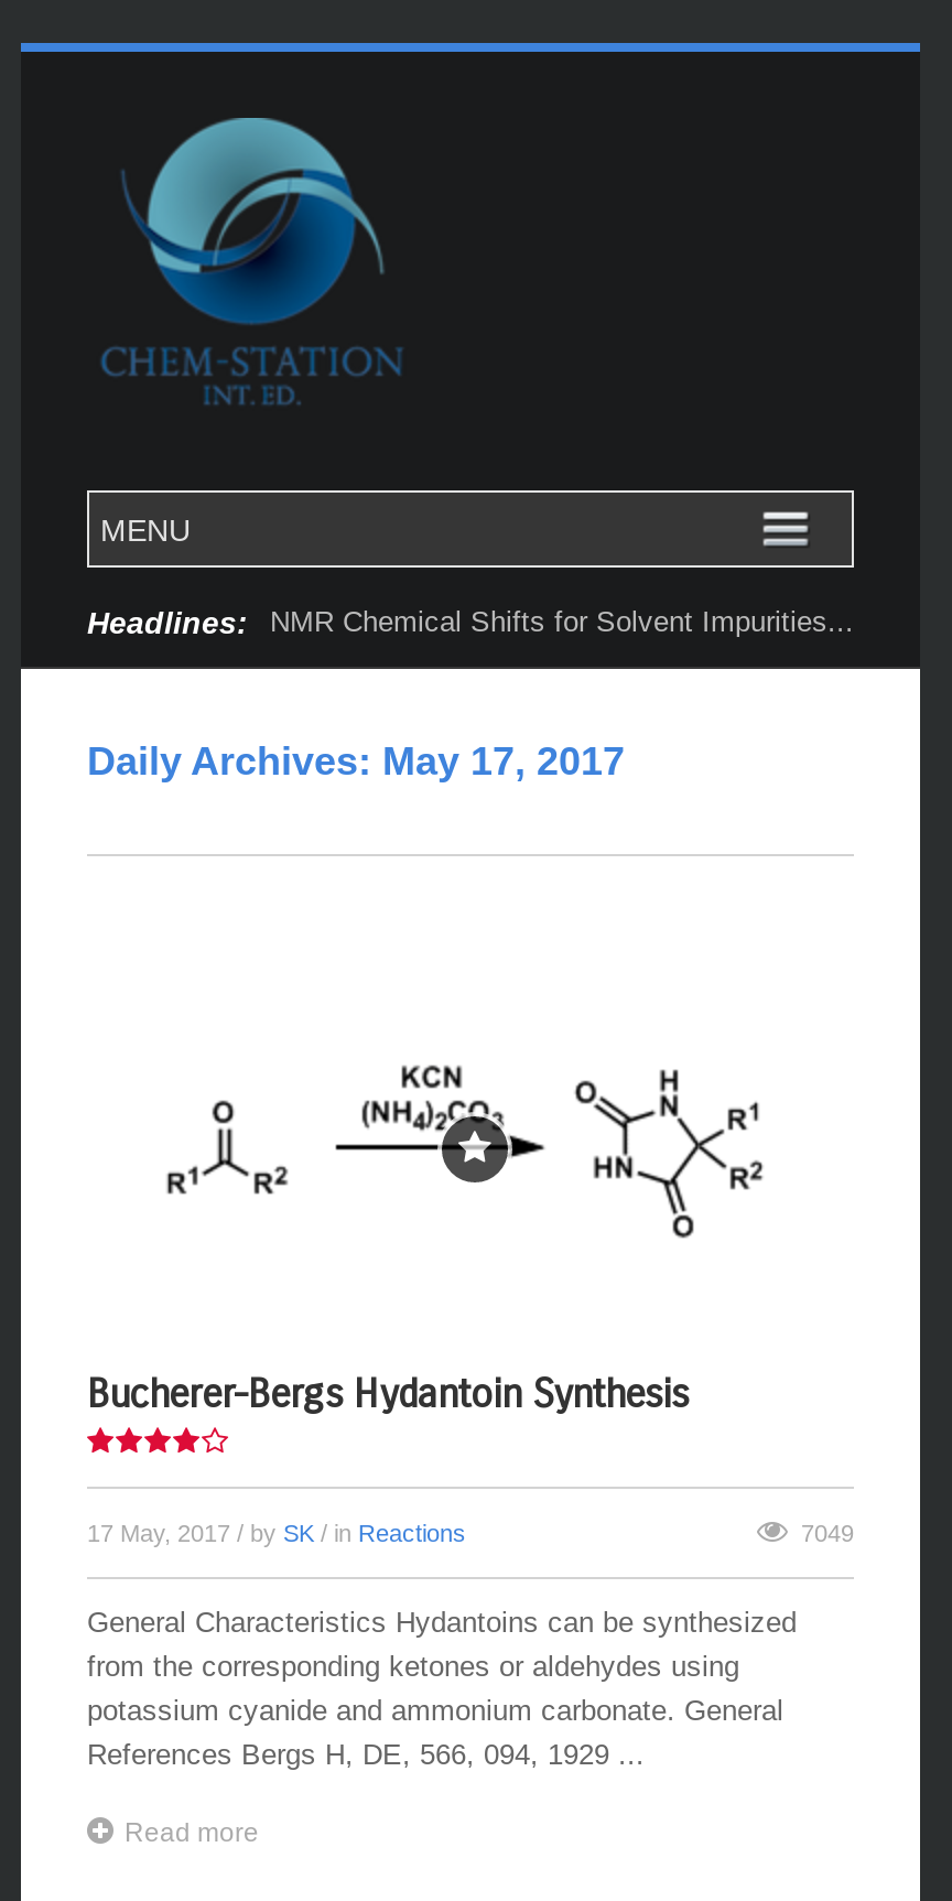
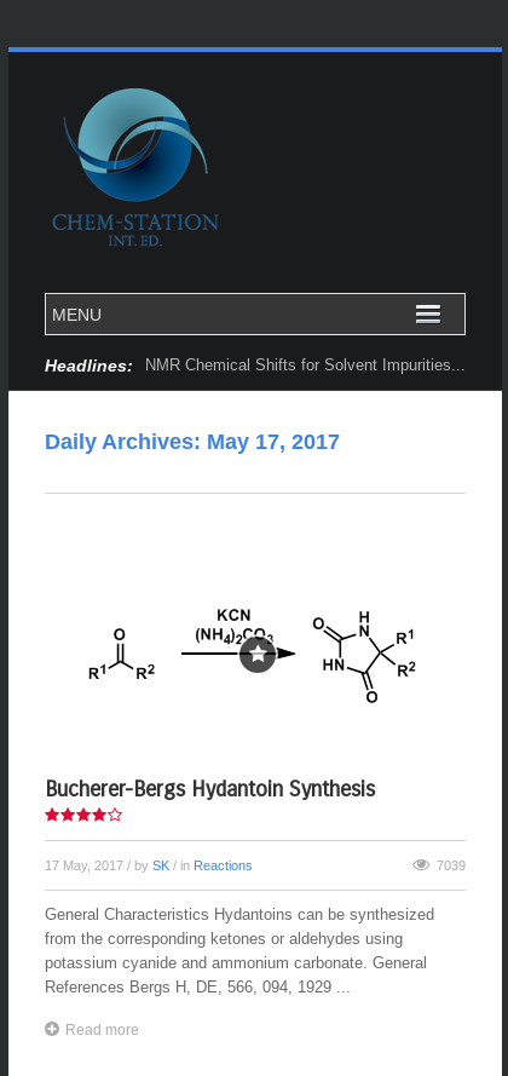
[794,1520,854,1546] 7049 -> [433,858,466,873] 7039

